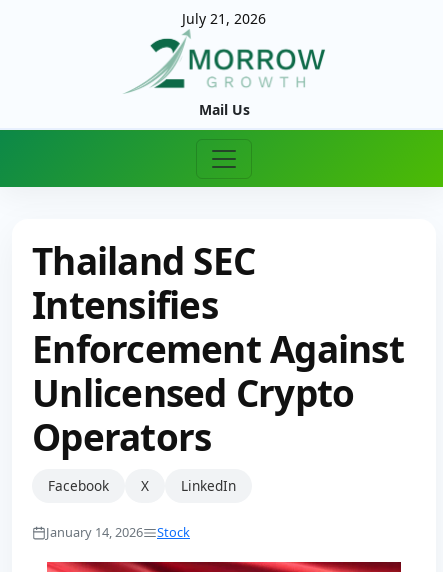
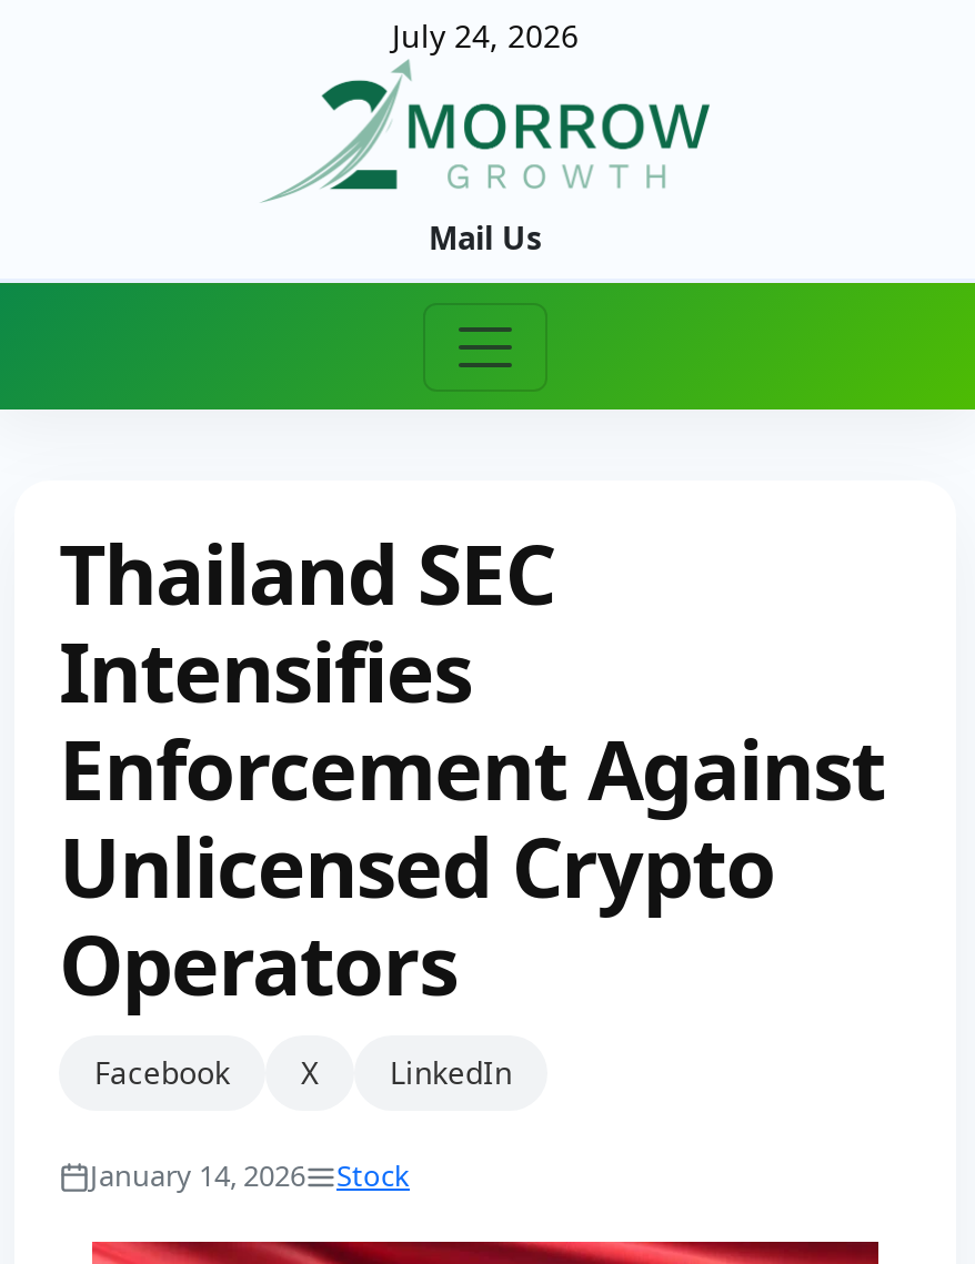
[182,9,266,28] July 21, 2026 -> [392,14,579,57] July 24, 2026

